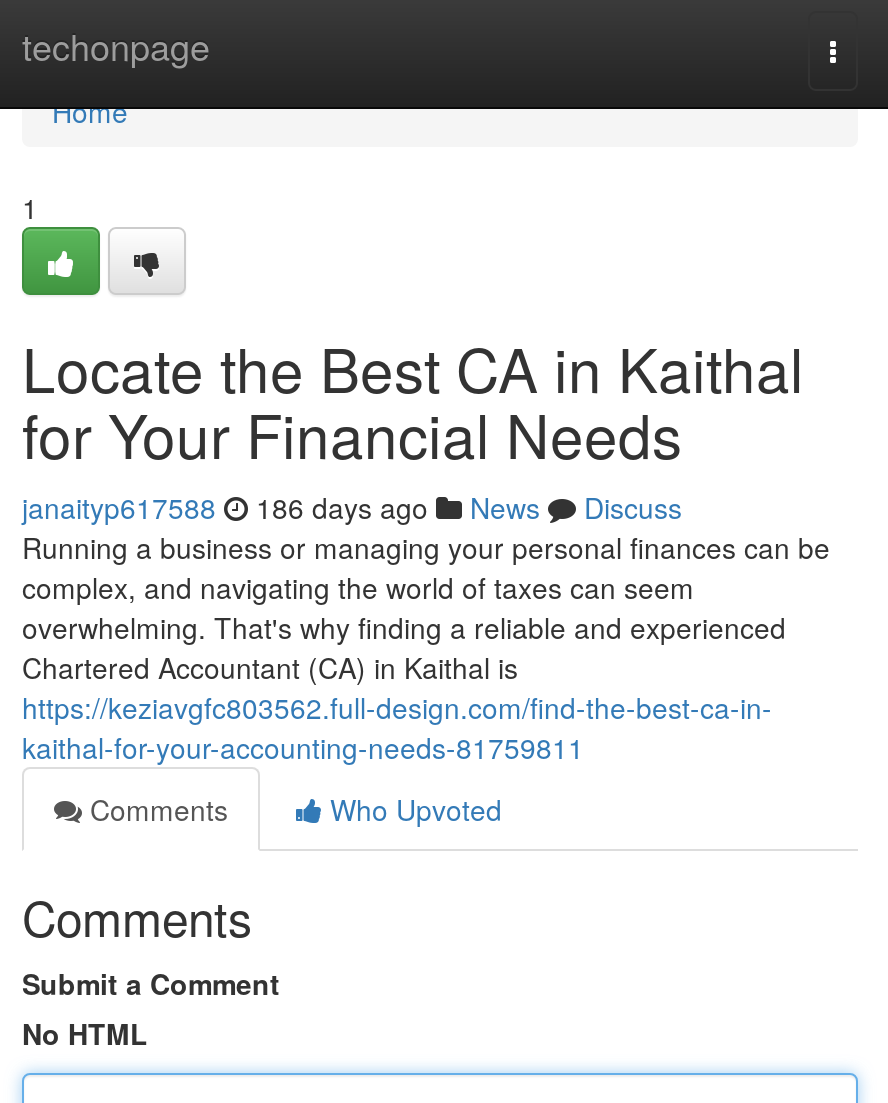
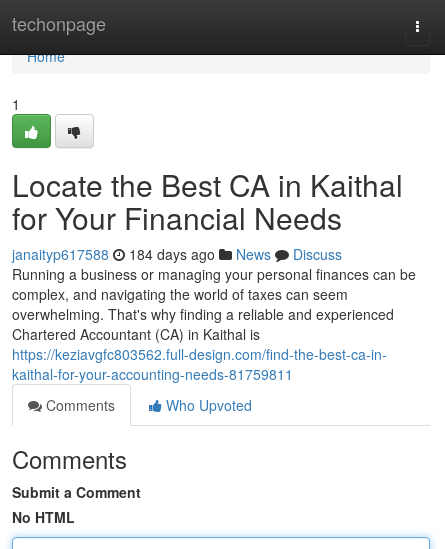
[22,487,682,527] janaityp617588 186 days ago News Discuss -> [12,244,342,264] janaityp617588 184 days ago News Discuss

